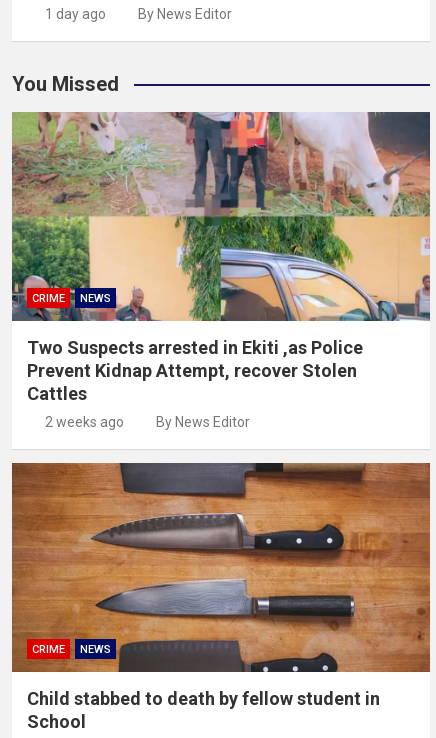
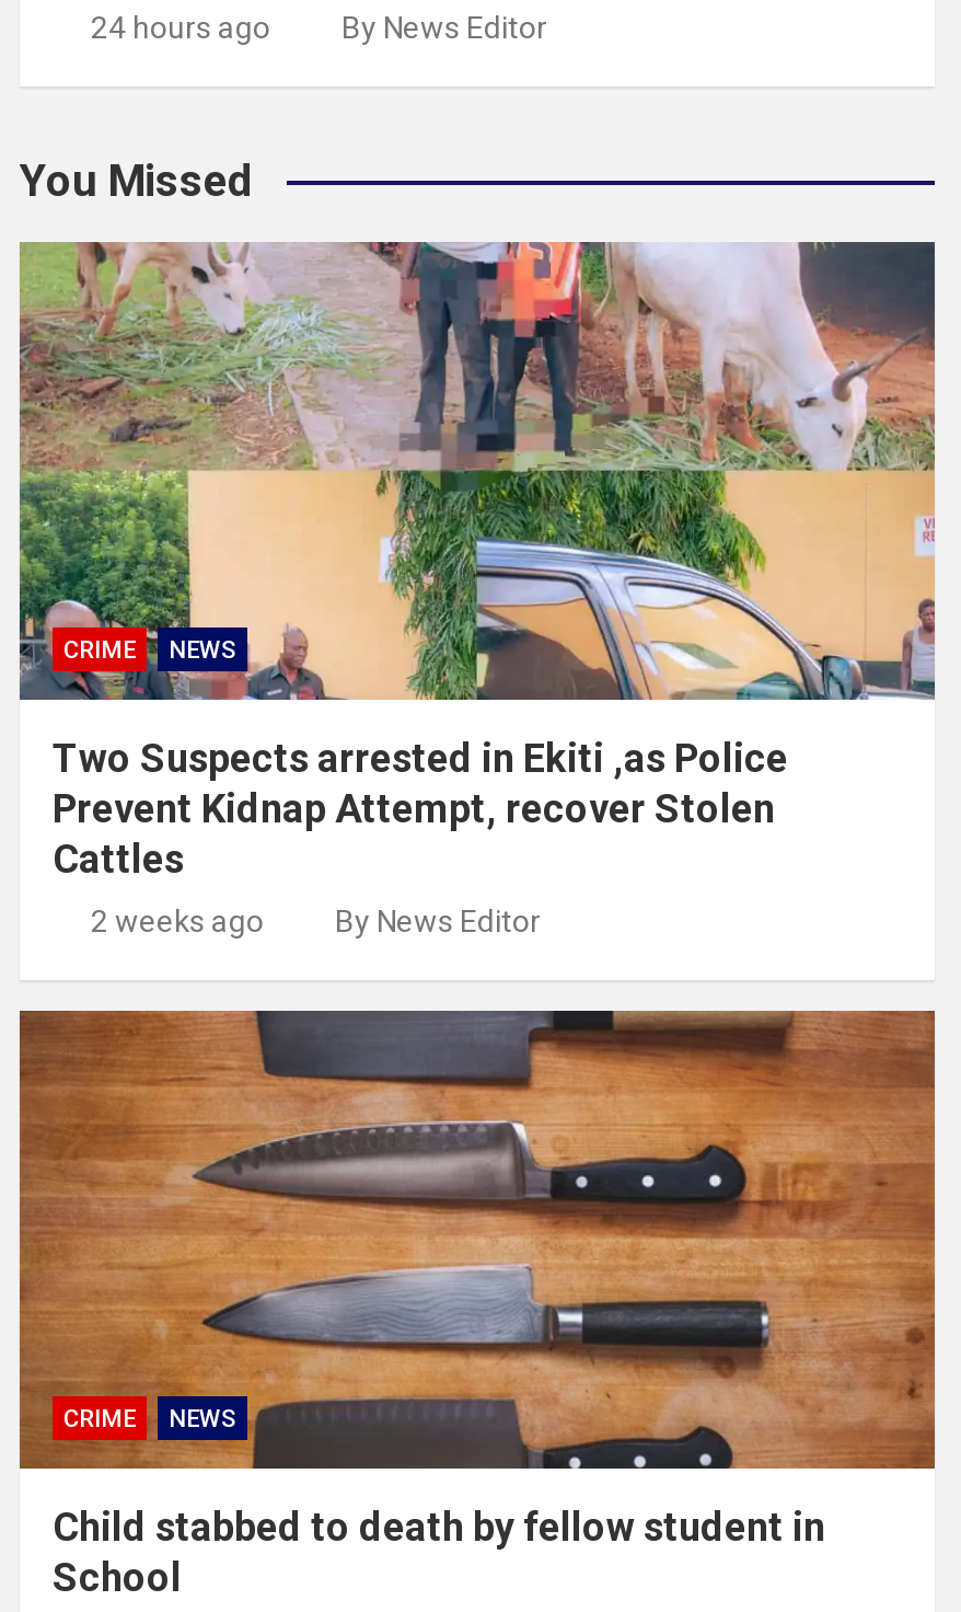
[44,6,105,22] 1 day ago -> [91,11,270,46] 24 hours ago

